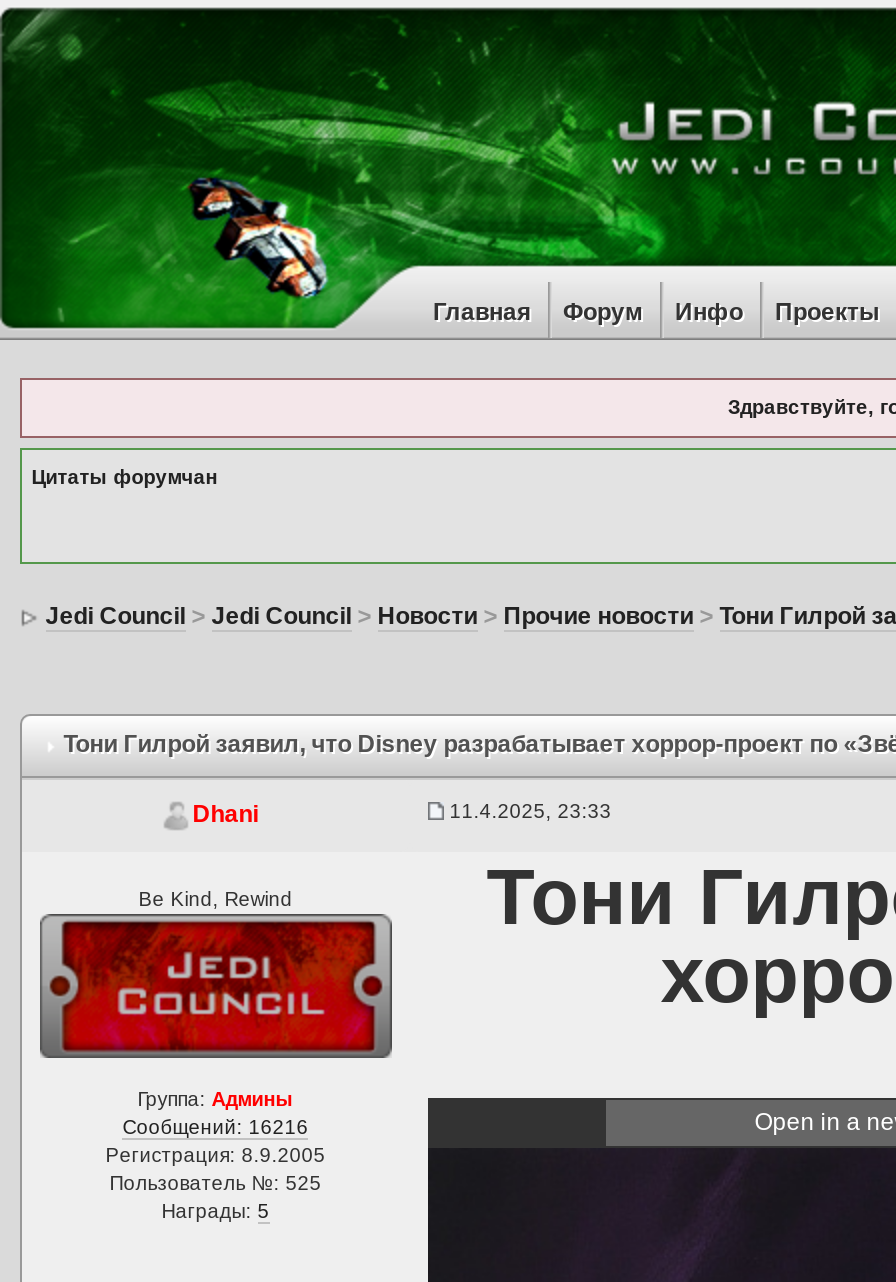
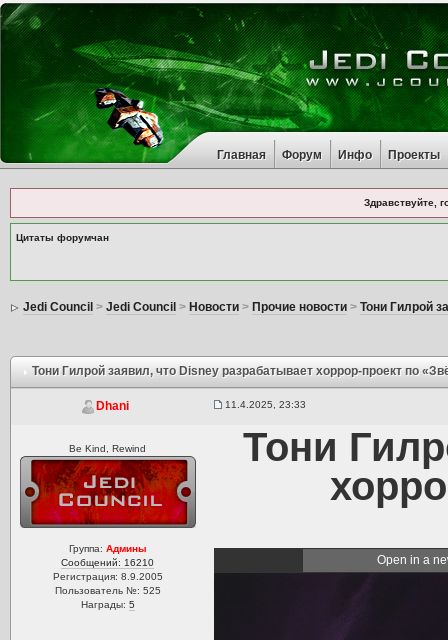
[123,1116,309,1138] Сообщений: 16216 -> [61,557,154,568] Сообщений: 16210

